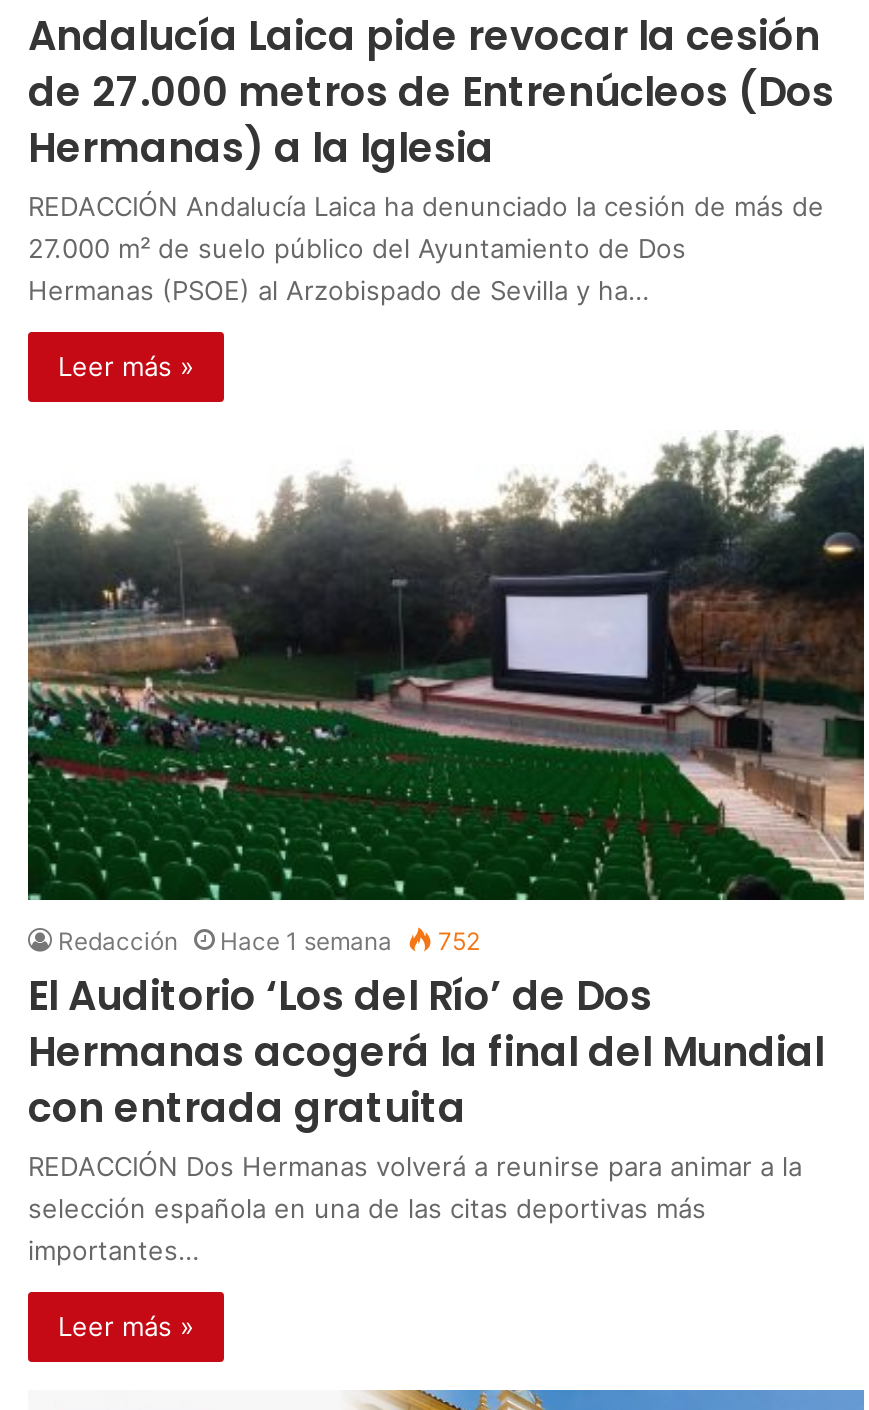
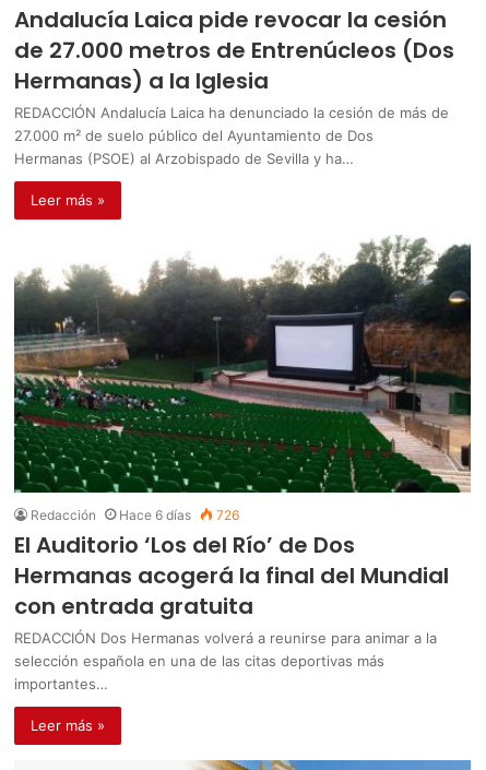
[220,927,392,957] Hace 1 semana -> [119,506,191,523] Hace 6 días
[432,927,480,957] 752 -> [213,506,239,523] 726

